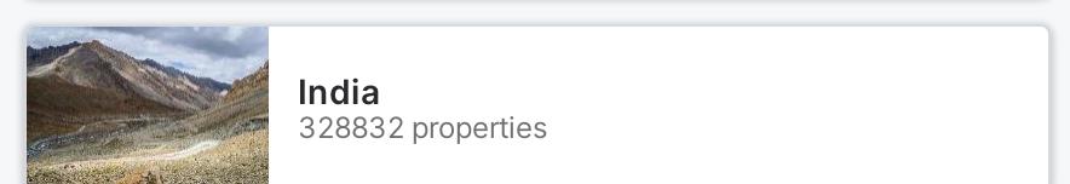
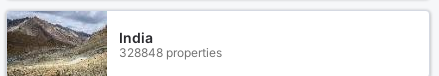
[298,108,547,144] 328832 properties -> [119,44,222,59] 328848 properties

